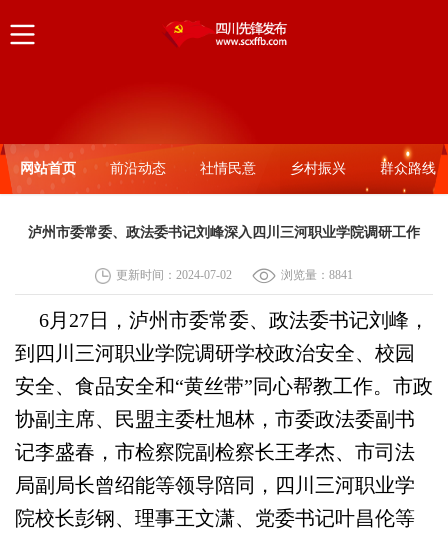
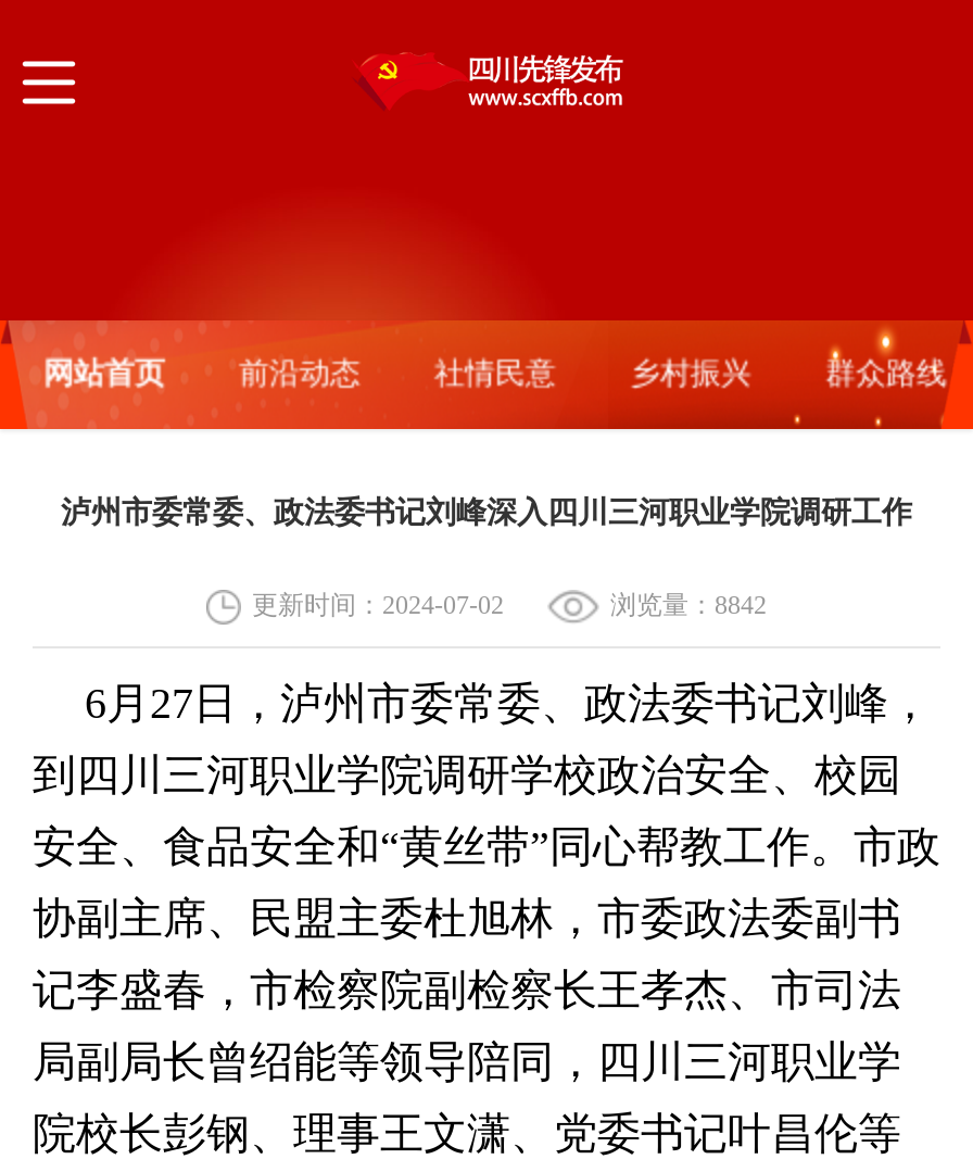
[281,268,353,282] 浏览量：8841 -> [610,590,767,620] 浏览量：8842

